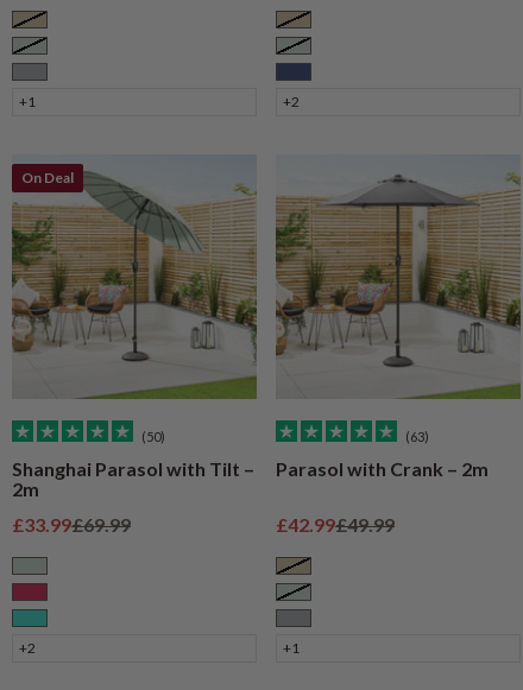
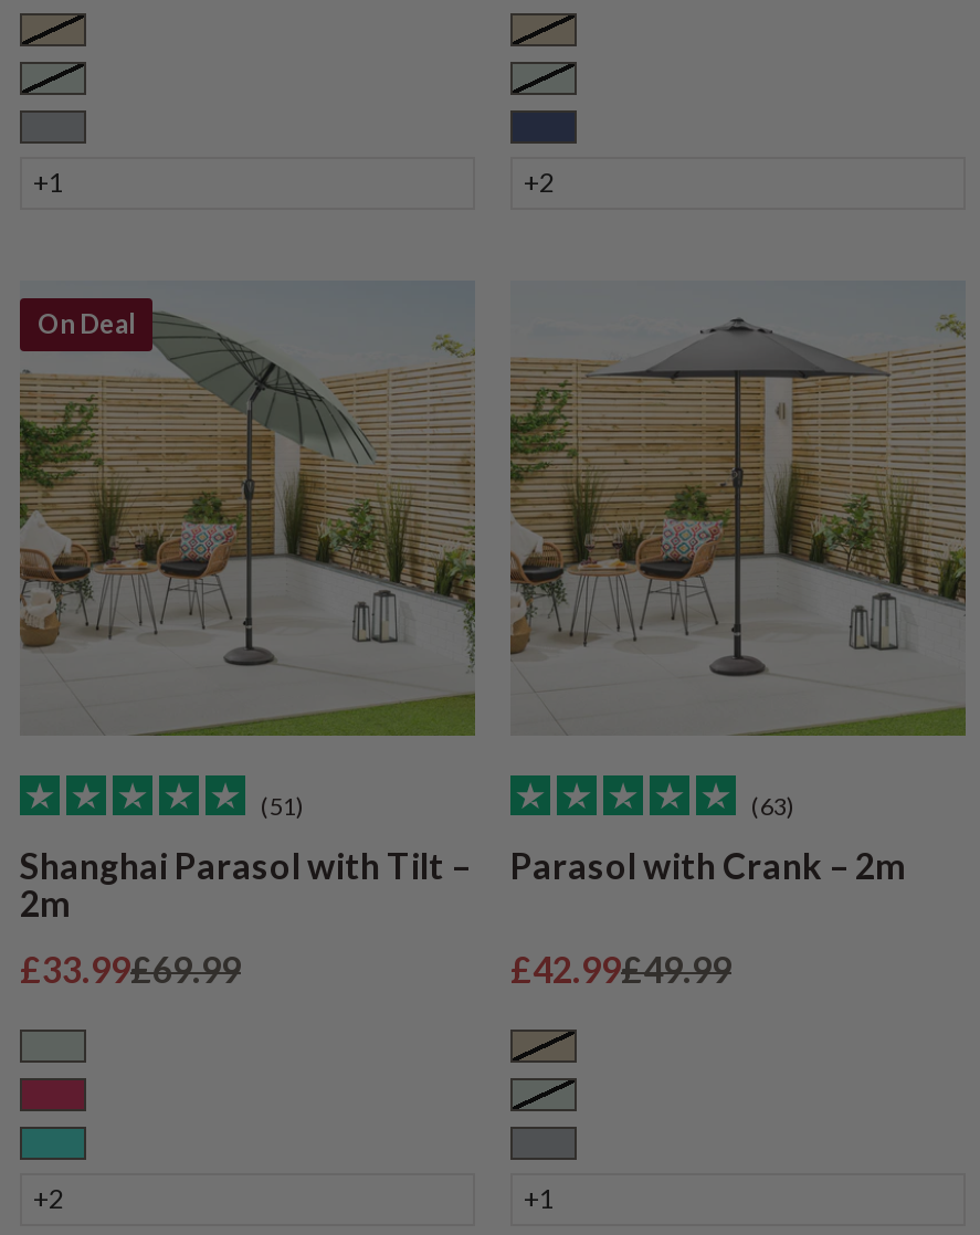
[141,429,165,444] (50) -> [261,791,305,819] (51)

